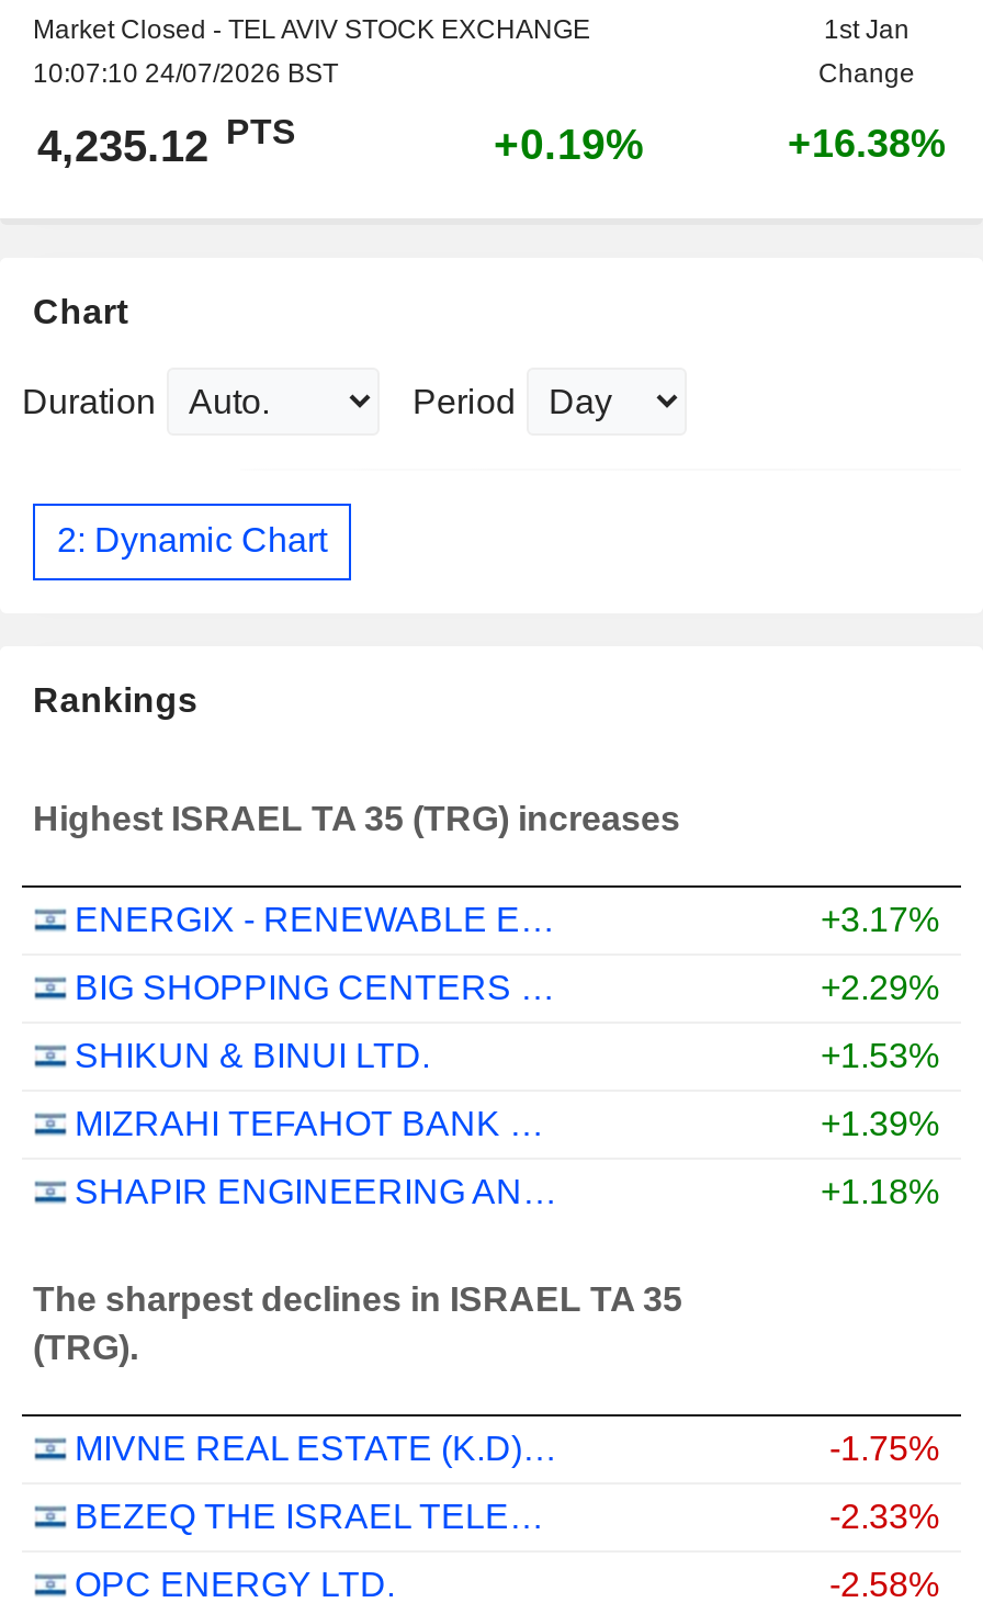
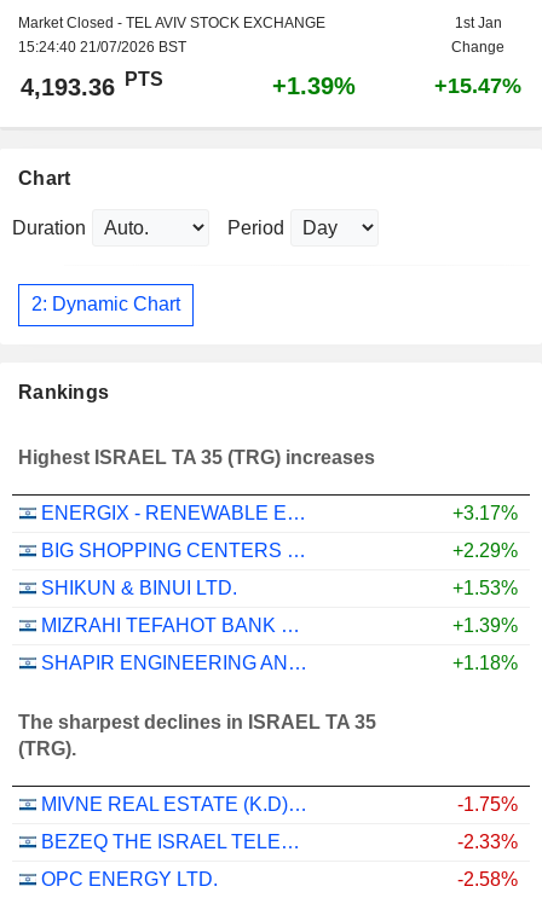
[33,57,338,88] 10:07:10 24/07/2026 BST -> [18,38,186,55] 15:24:40 21/07/2026 BST
[37,113,296,169] 4,235.12 PTS -> [21,69,163,100] 4,193.36 PTS
[494,119,645,167] +0.19% -> [272,72,356,99] +1.39%
[788,121,946,165] +16.38% -> [434,73,521,97] +15.47%

